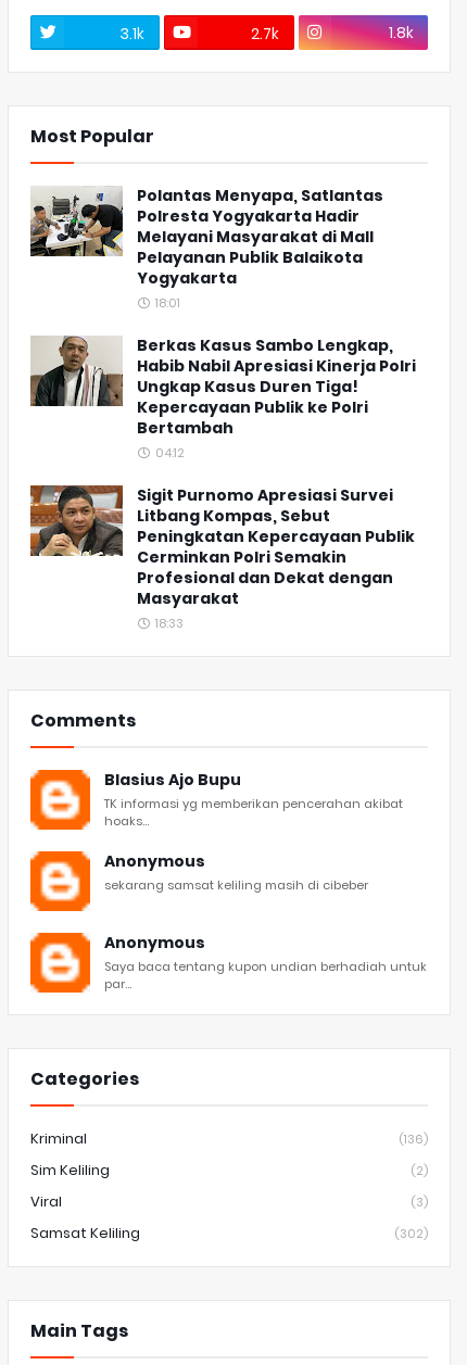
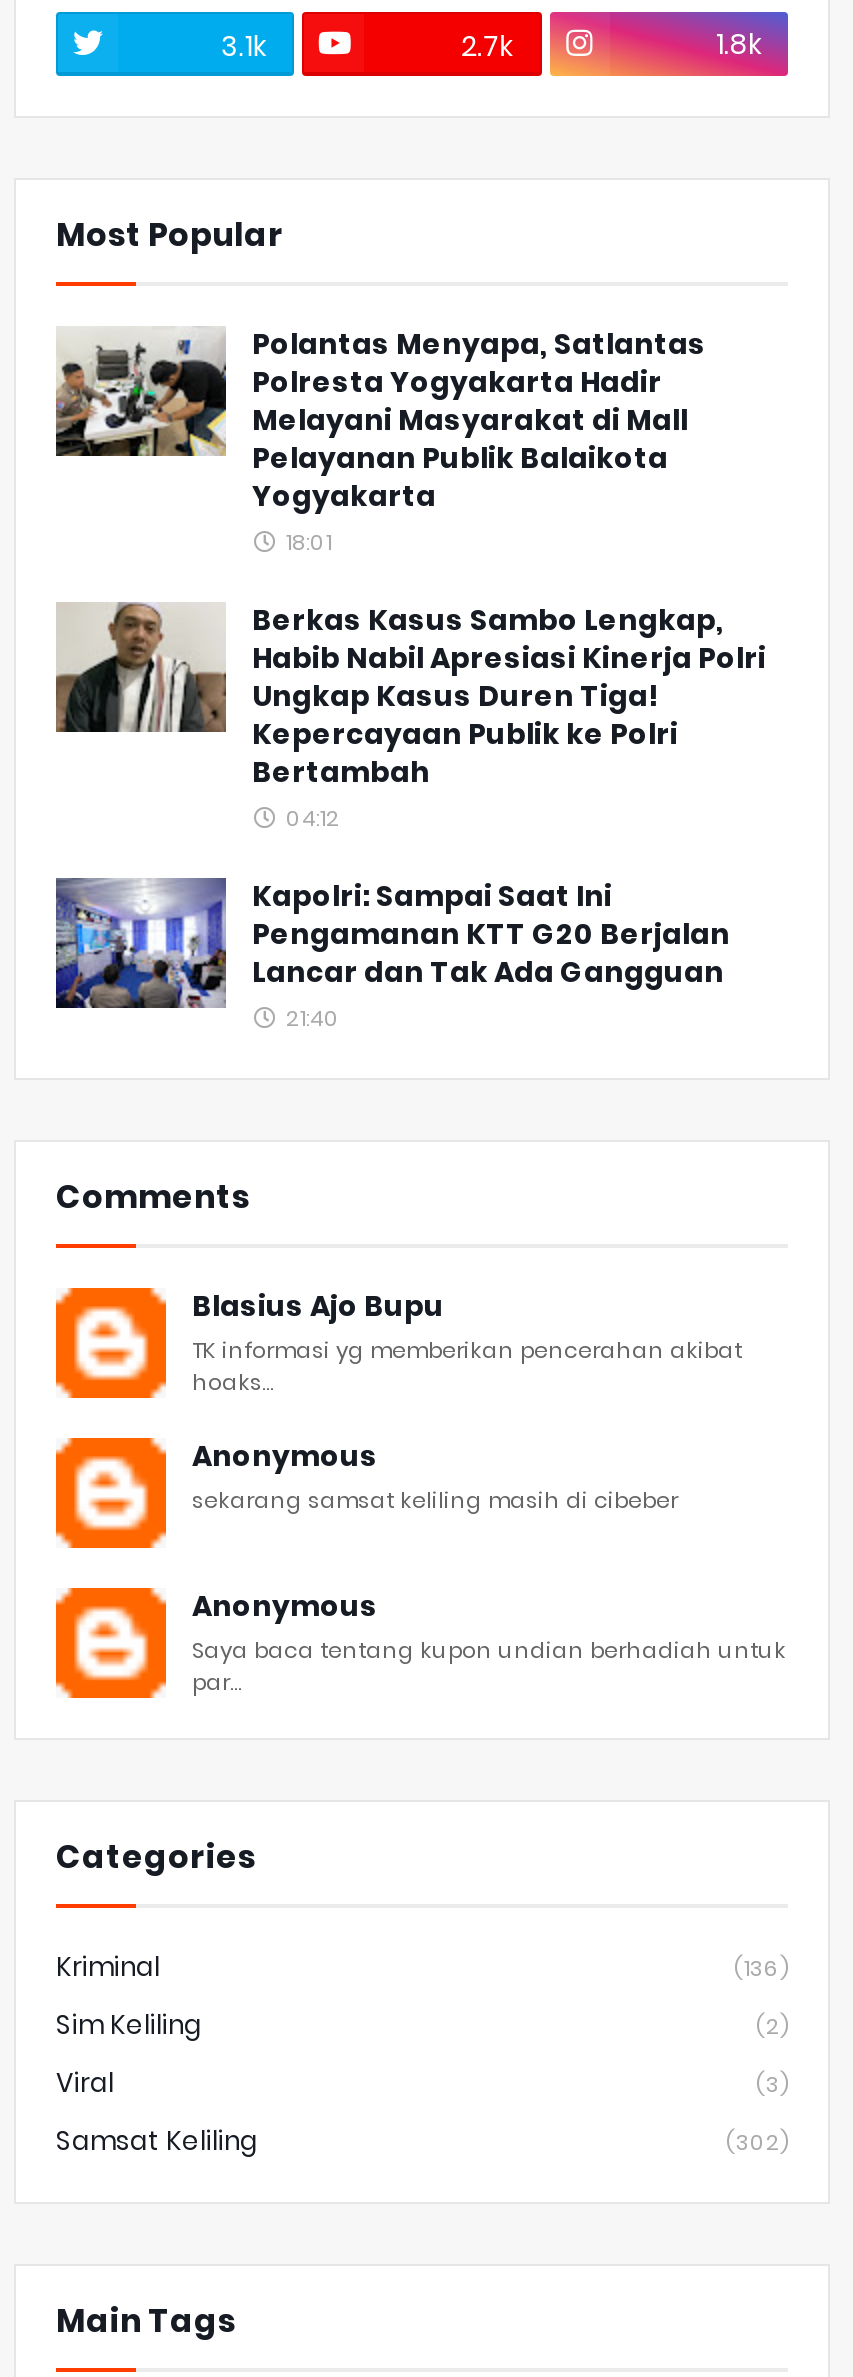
[29,484,415,632] [image] | Sigit Purnomo Apresiasi Survei | Litbang Kompas, Sebut | Peningkatan Kepercayaan Publik | Cerminkan Polri Semakin | Profesional dan Dekat dengan | Masyarakat | 18:33 -> [54,876,730,1034] [image] | Kapolri: Sampai Saat Ini | Pengamanan KTT G20 Berjalan | Lancar dan Tak Ada Gangguan | 21:40

